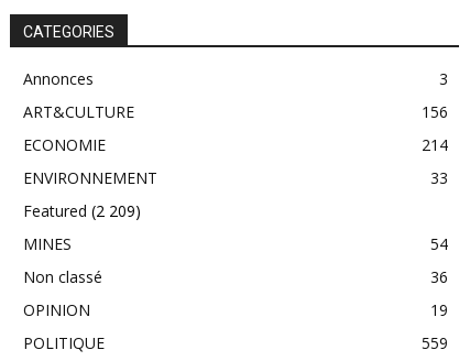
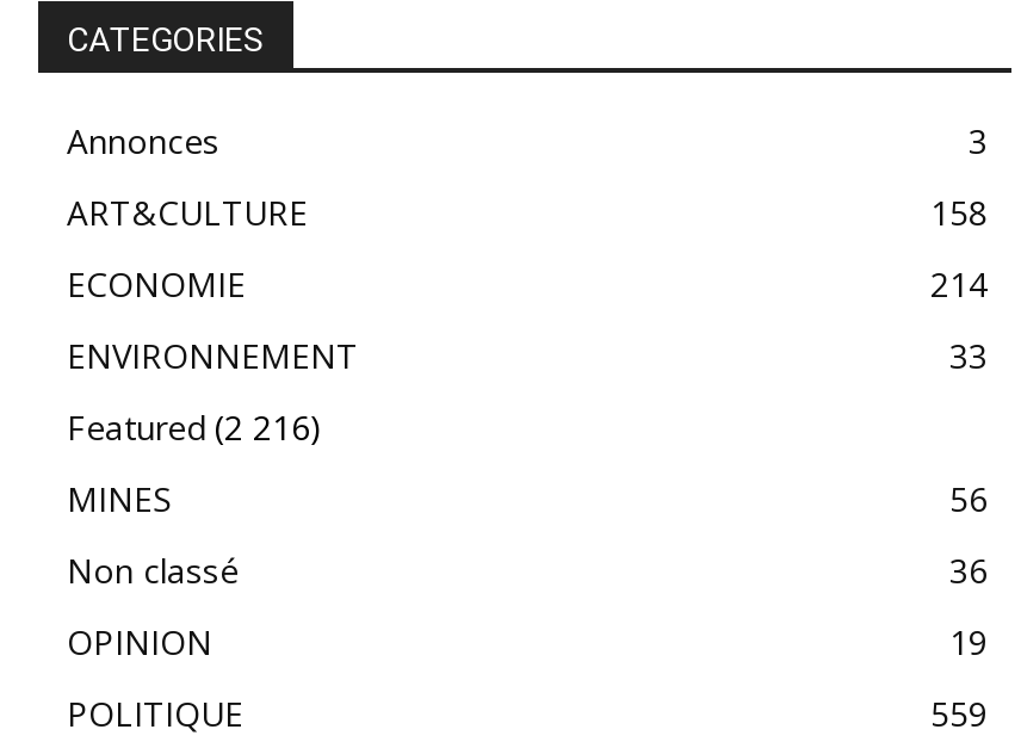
[422,101,448,122] 156 -> [930,190,988,235] 158
[23,200,141,221] Featured (2 209) -> [67,404,322,450] Featured (2 216)
[430,233,448,254] 54 -> [949,476,988,521] 56

